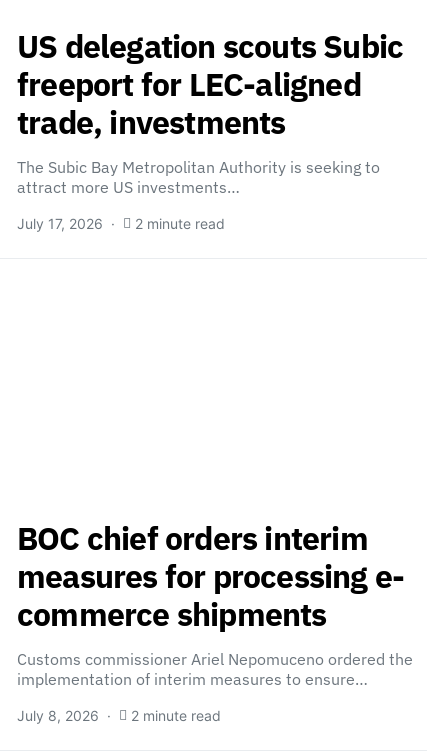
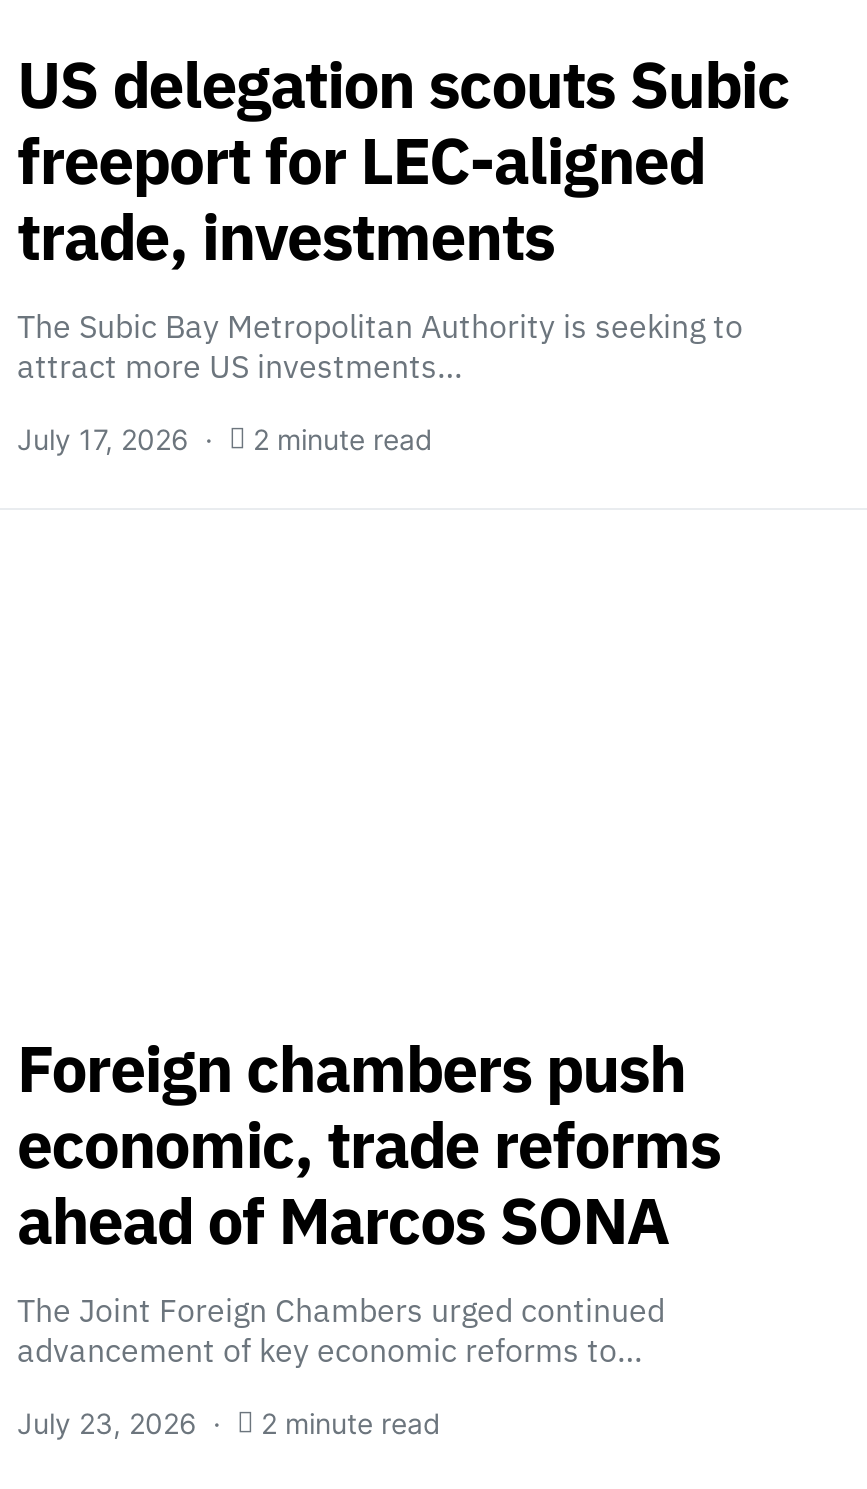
[17,517,413,689] BOC chief orders interim | measures for processing e- | commerce shipments | Customs commissioner Ariel Nepomuceno ordered the | implementation of interim measures to ensure… -> [17,1026,720,1370] Foreign chambers push | economic, trade reforms | ahead of Marcos SONA | The Joint Foreign Chambers urged continued | advancement of key economic reforms to…
[17,707,221,724] July 8, 2026 2 minute read -> [17,1406,441,1440] July 23, 2026 2 minute read

